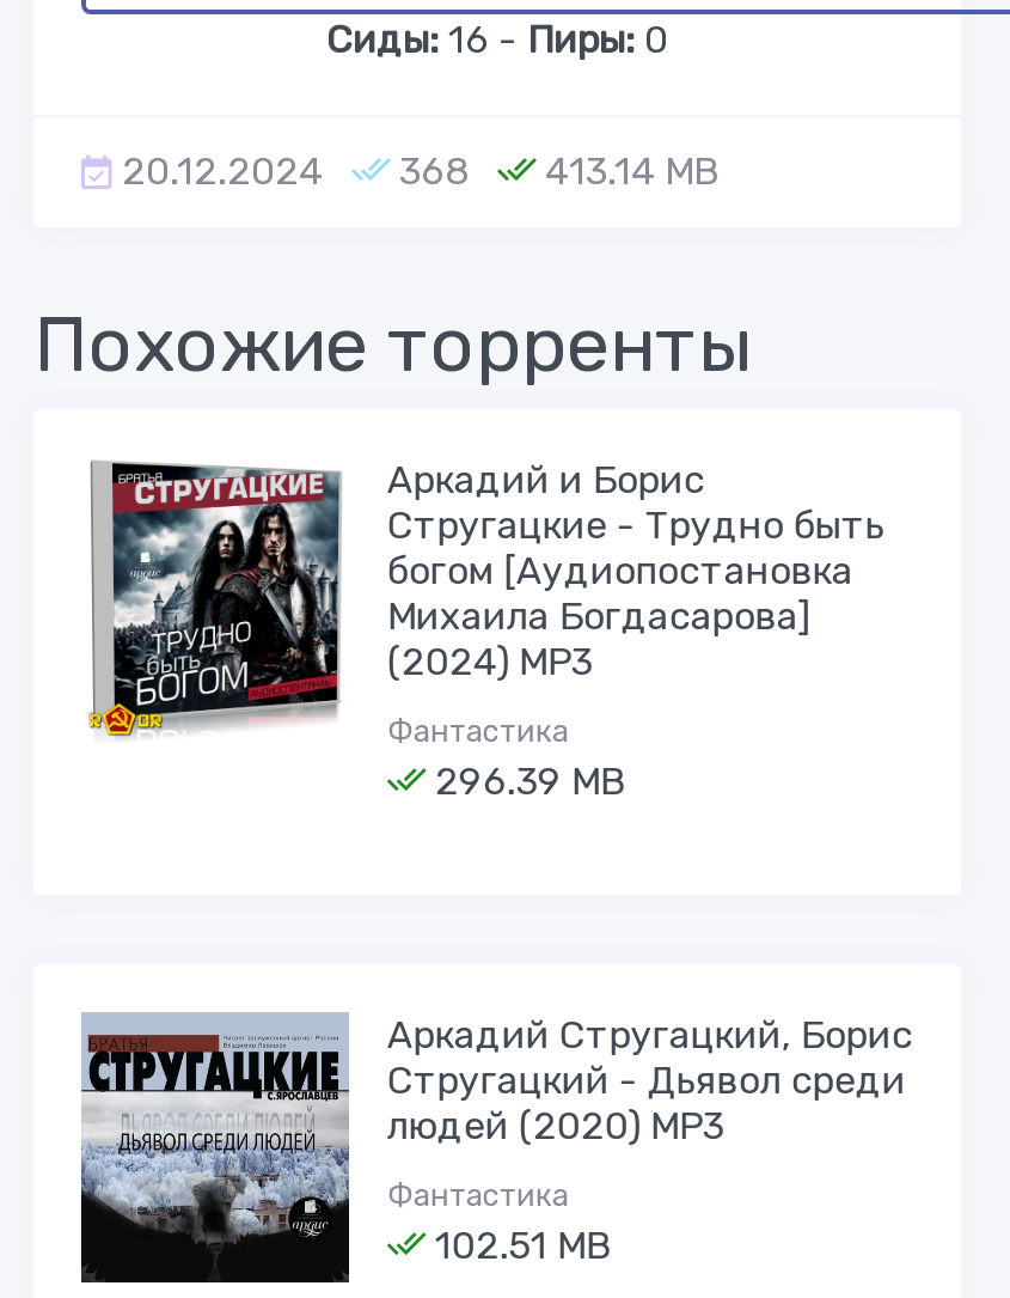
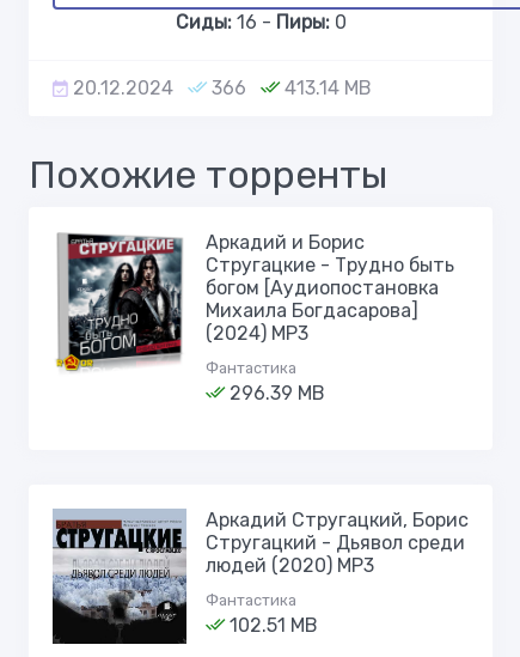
[112,148,720,193] 20.12.2024 368 413.14 MB -> [68,76,372,99] 20.12.2024 366 413.14 MB

